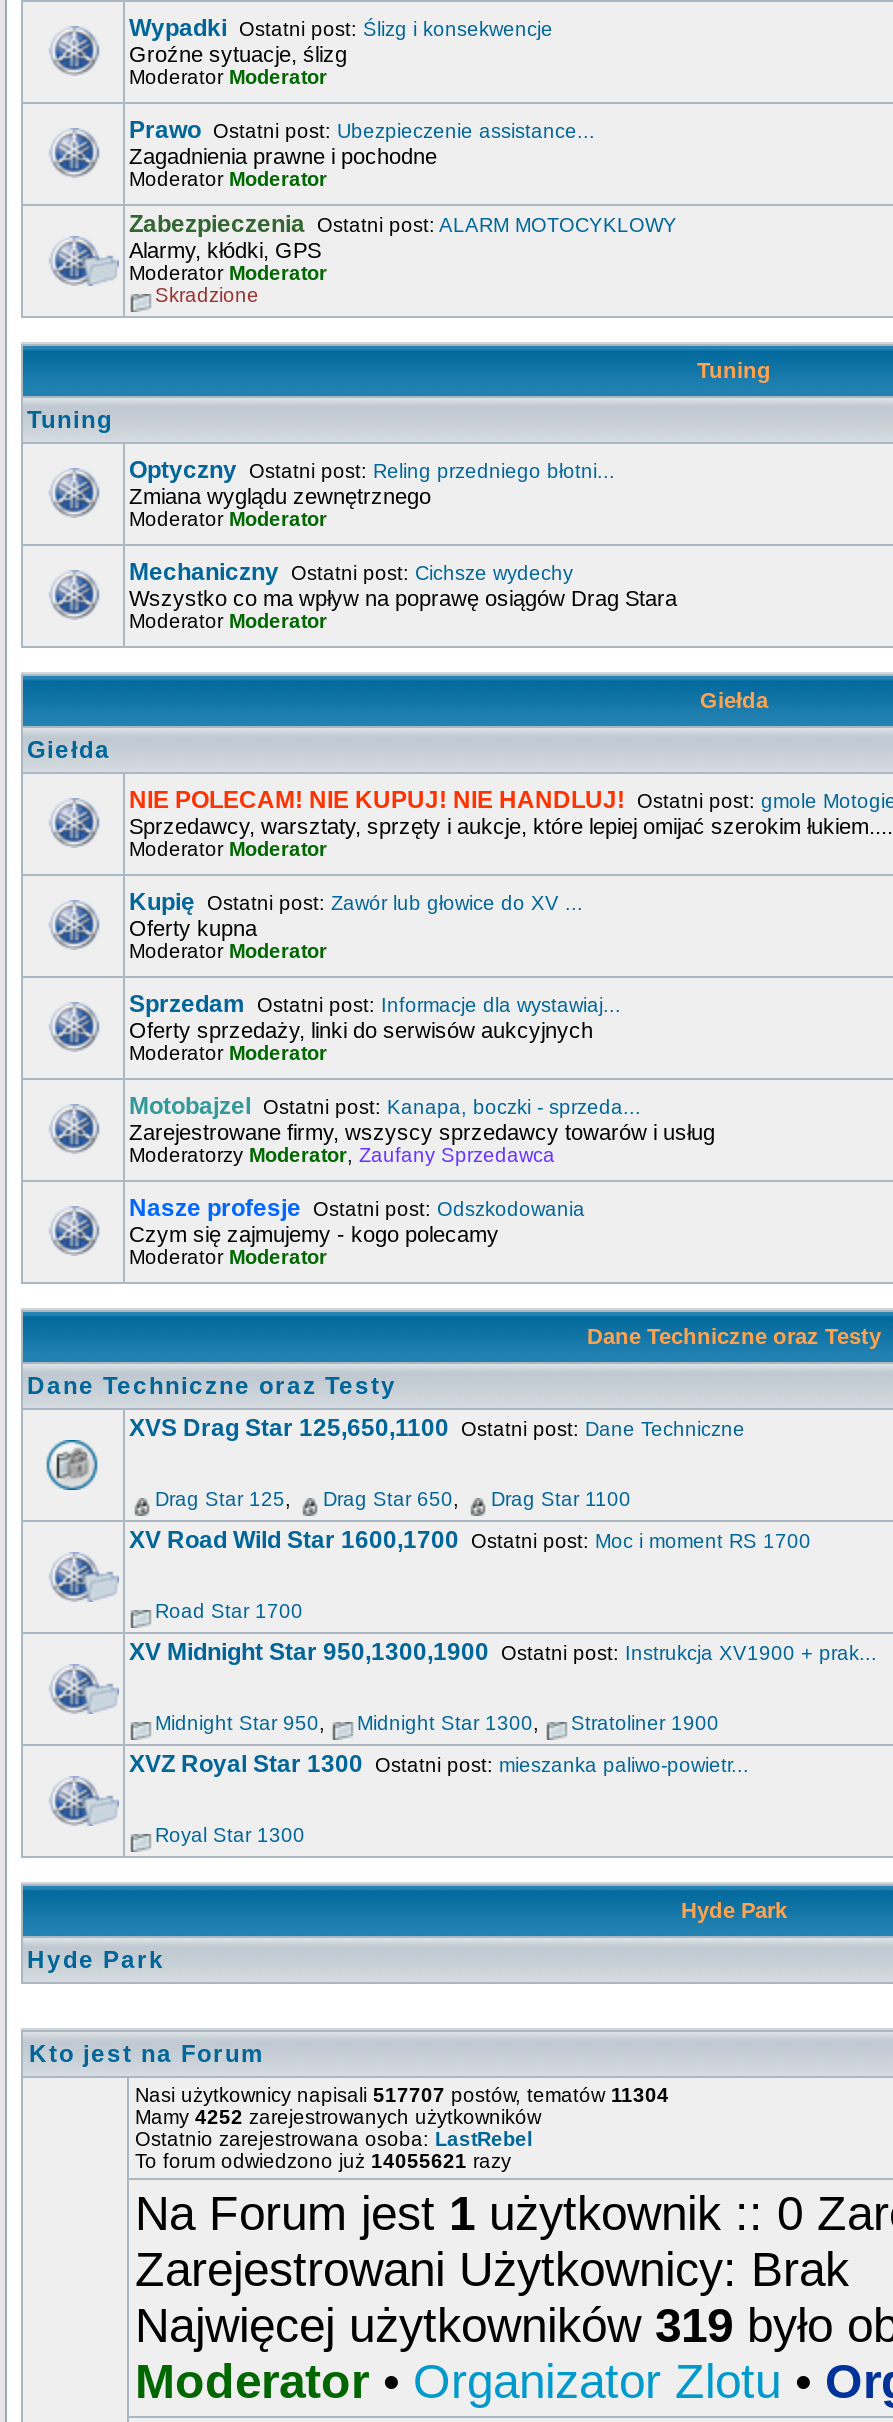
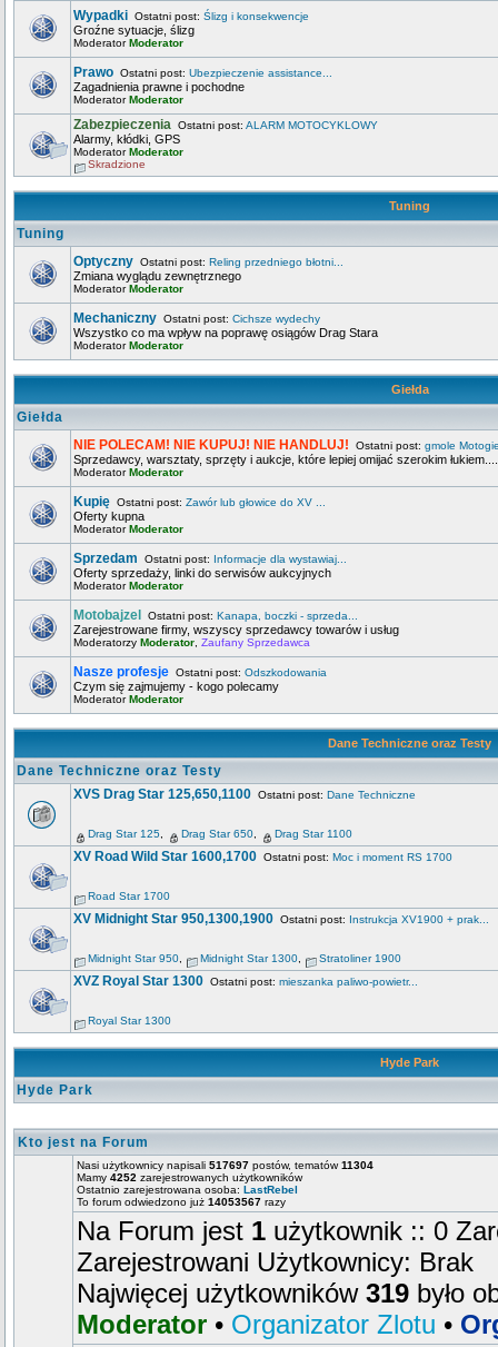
[135,2084,669,2106] Nasi użytkownicy napisali 517707 postów, tematów 11304 -> [77,1159,373,1171] Nasi użytkownicy napisali 517697 postów, tematów 11304
[135,2150,511,2172] To forum odwiedzono już 14055621 razy -> [77,1196,286,1208] To forum odwiedzono już 14053567 razy

